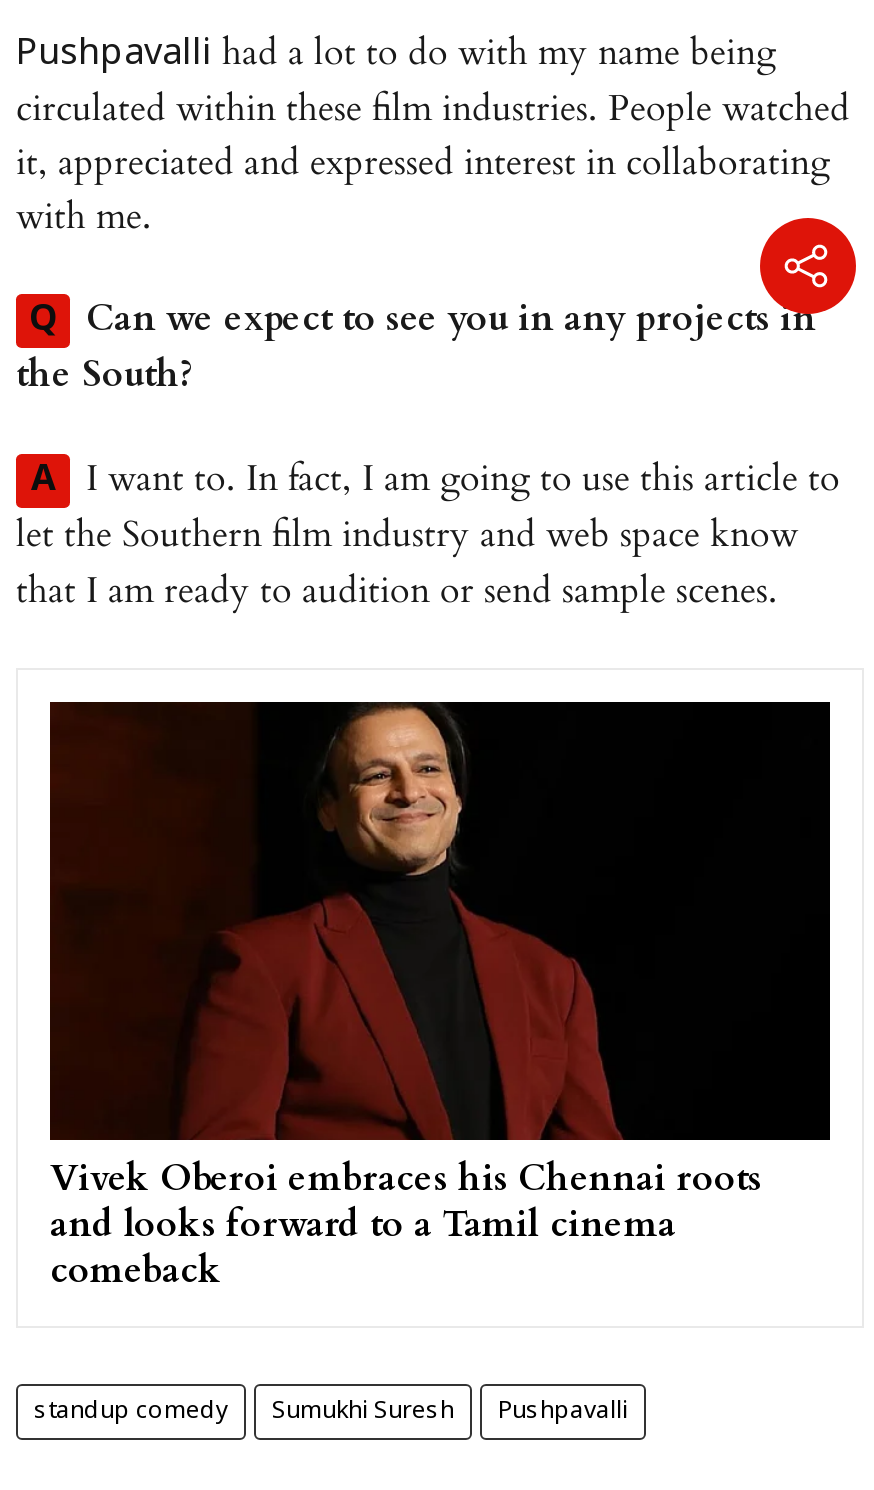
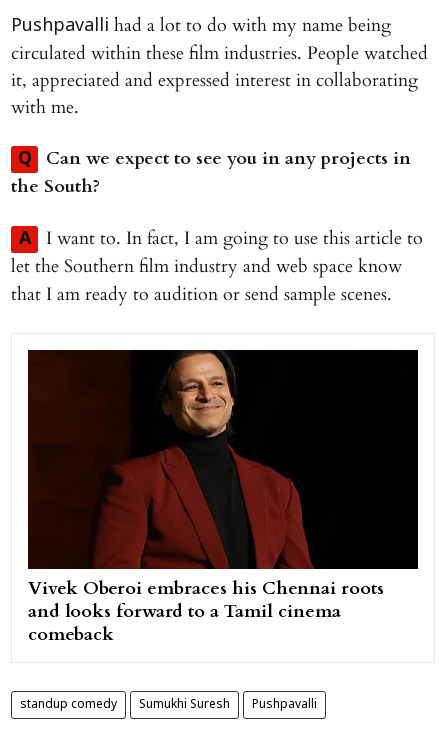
[758,216,858,314] [image] -> none

